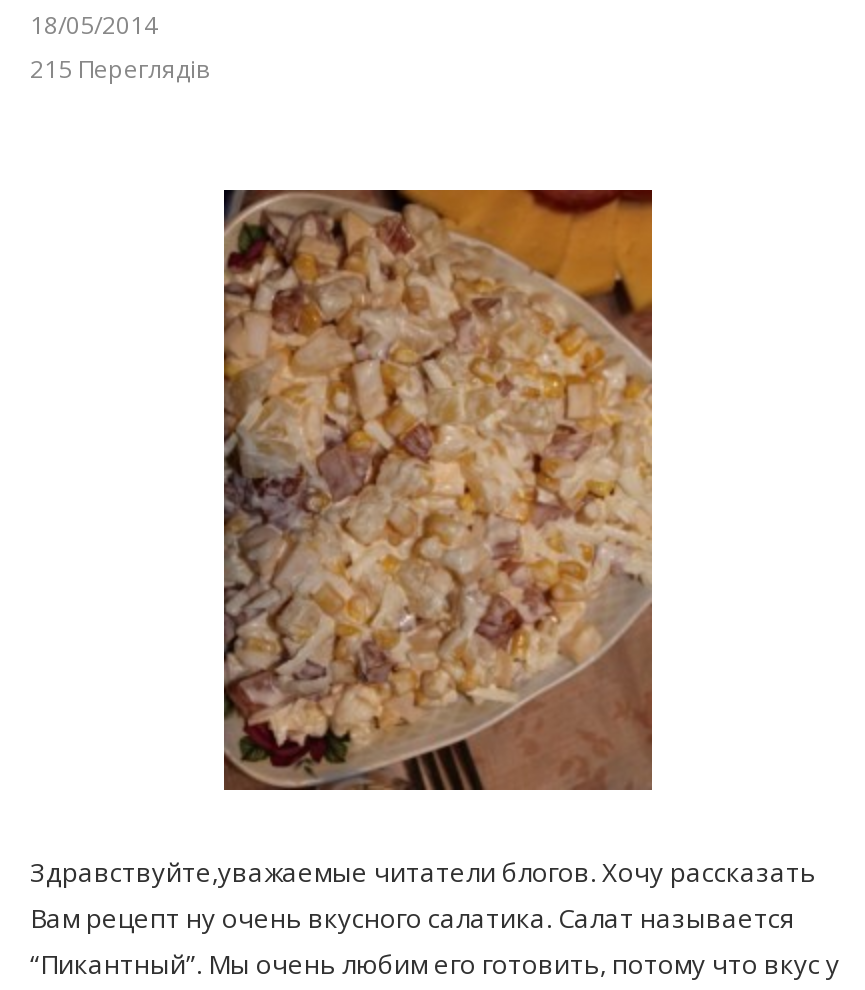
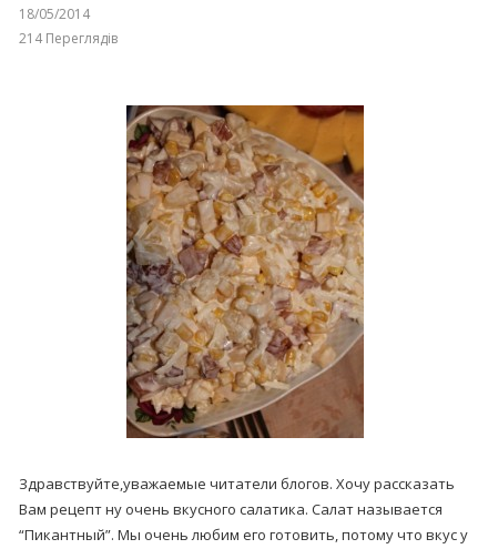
[30,52,208,86] 215 Переглядів -> [19,29,118,48] 214 Переглядів

